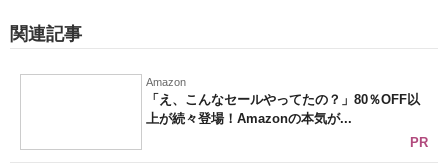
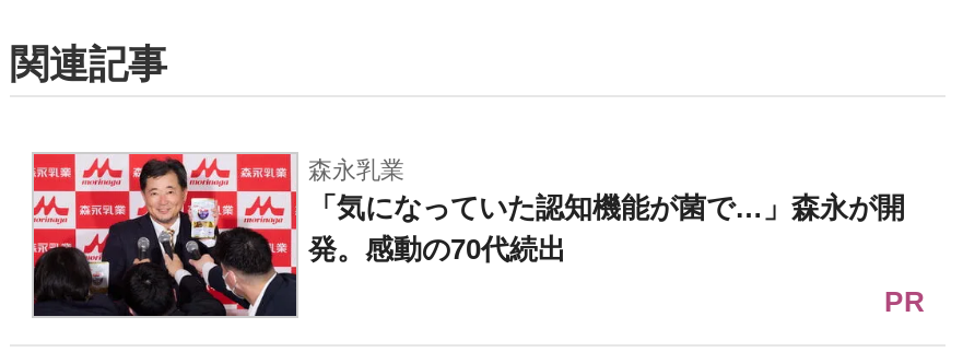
none -> [32,152,298,318] [image]
[146,76,420,126] Amazon | 「え、こんなセールやってたの？」80％OFF以 | 上が続々登場！Amazonの本気が... -> [308,157,905,266] 森永乳業 | 「気になっていた認知機能が菌で…」森永が開 | 発。感動の70代続出

